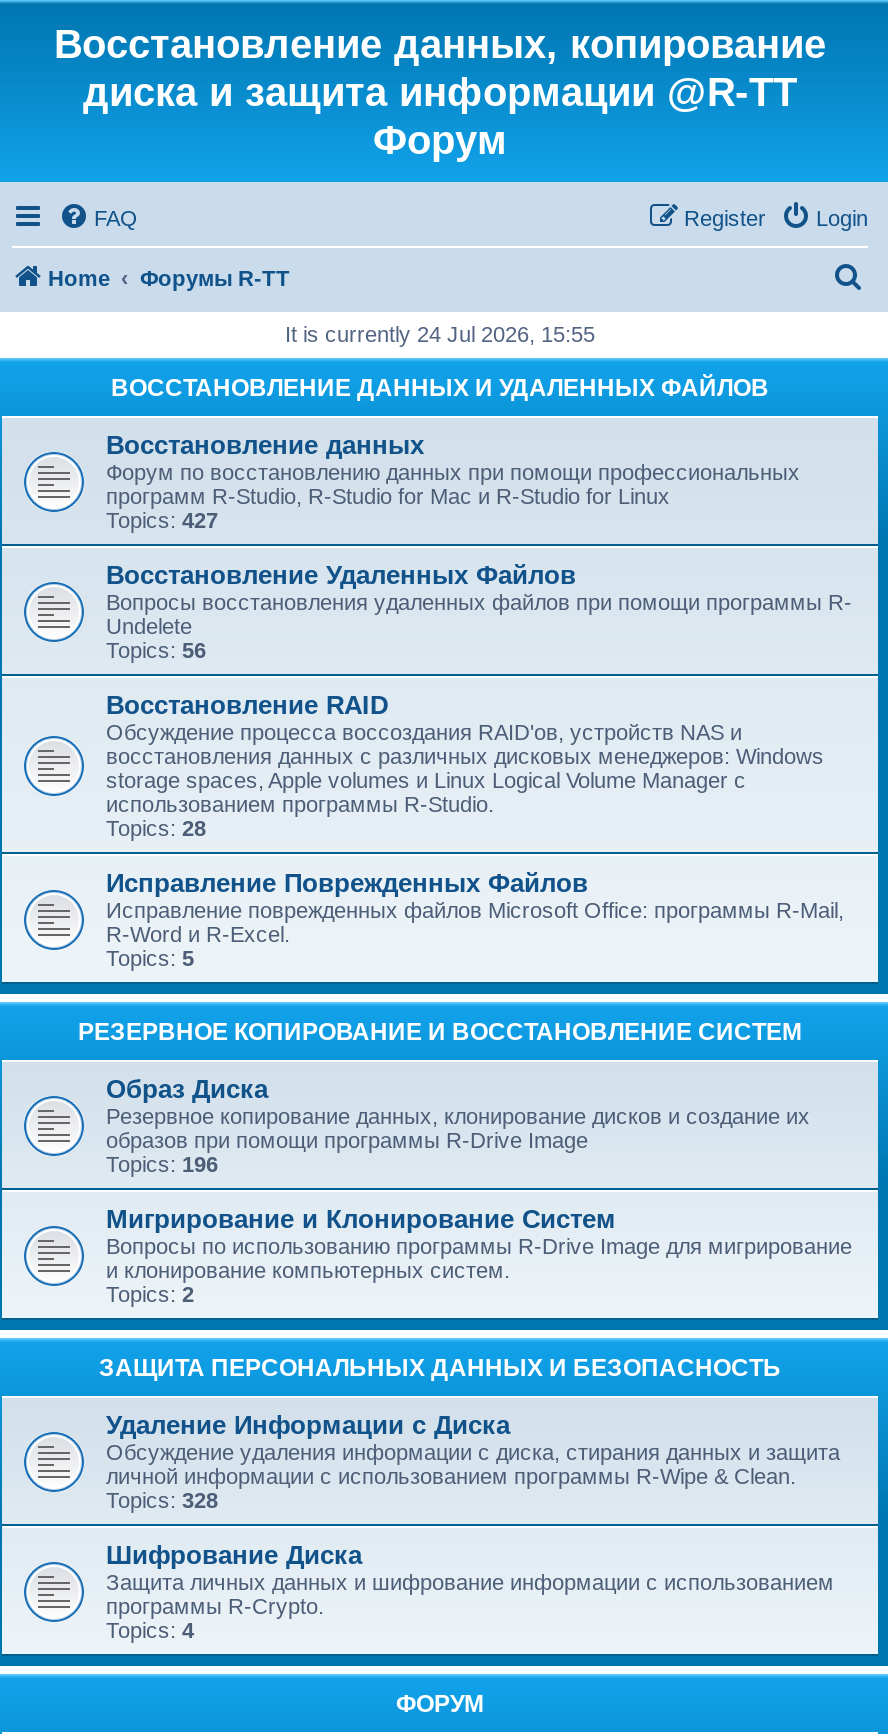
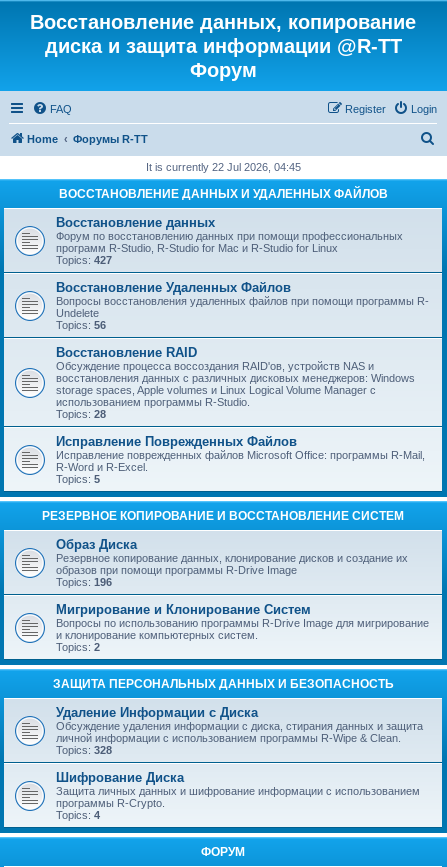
[285,322,595,346] It is currently 24 Jul 2026, 15:55 -> [145,161,300,173] It is currently 22 Jul 2026, 04:45

